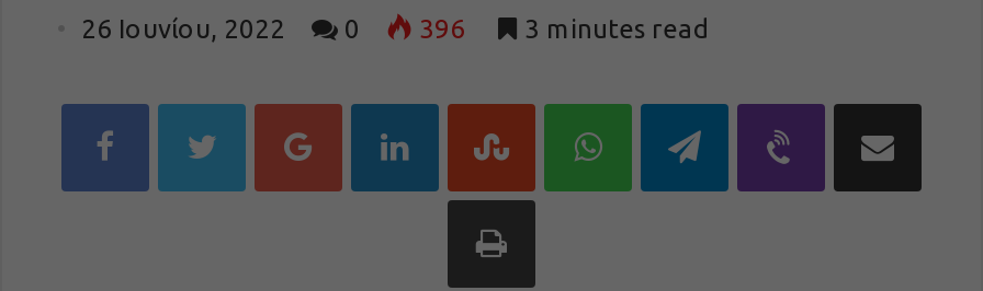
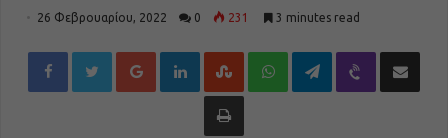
[81,14,285,42] 26 Ιουνίου, 2022 -> [37,11,167,24] 26 Φεβρουαρίου, 2022
[413,14,465,42] 396 -> [225,11,249,24] 231

